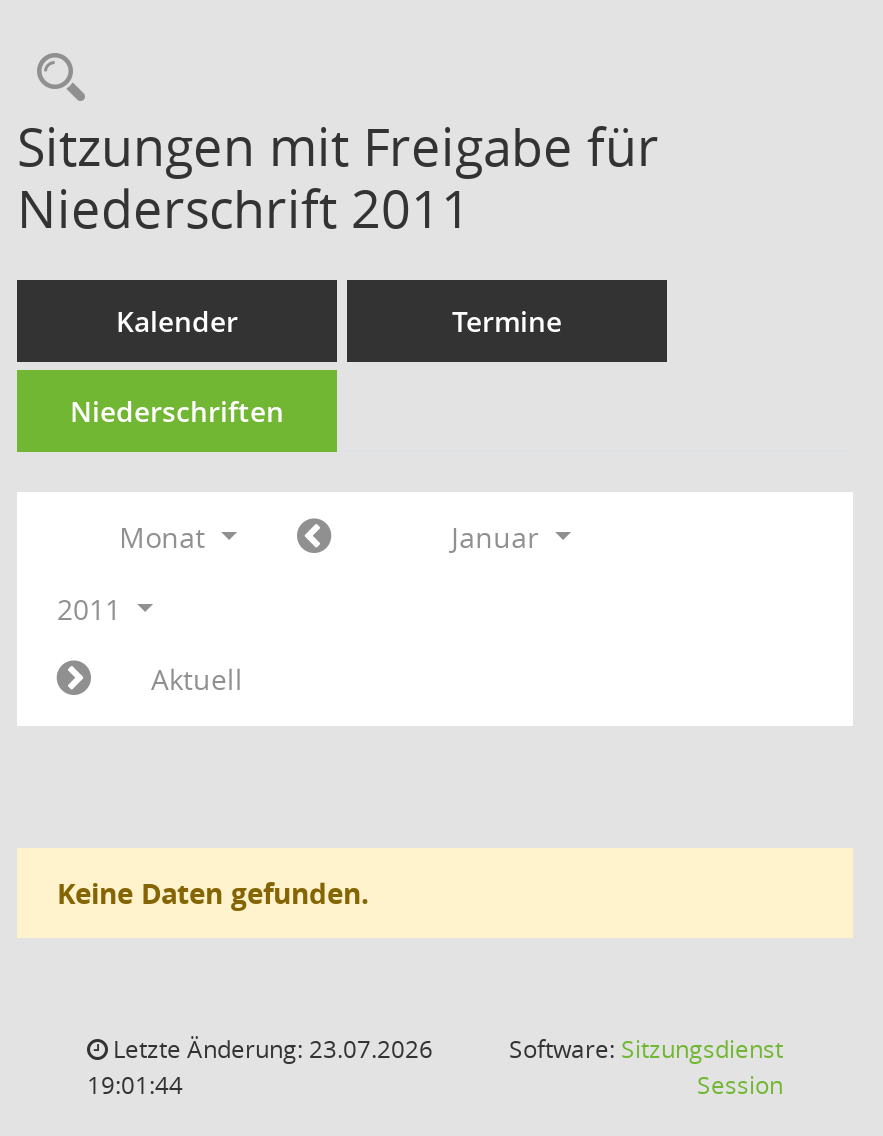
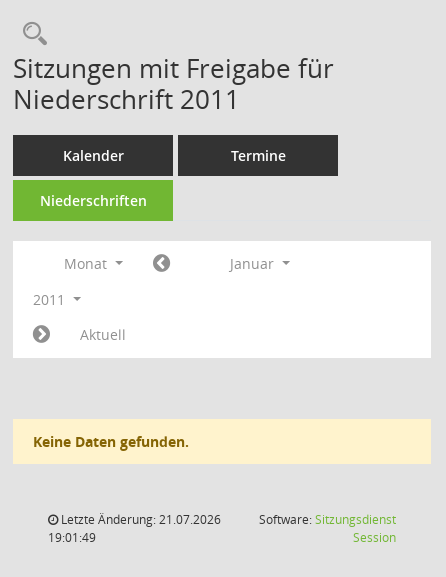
[107,1032,433,1066] Letzte Änderung: 23.07.2026 -> [58,511,221,528] Letzte Änderung: 21.07.2026
[87,1068,183,1102] 19:01:44 -> [48,529,96,546] 19:01:49

